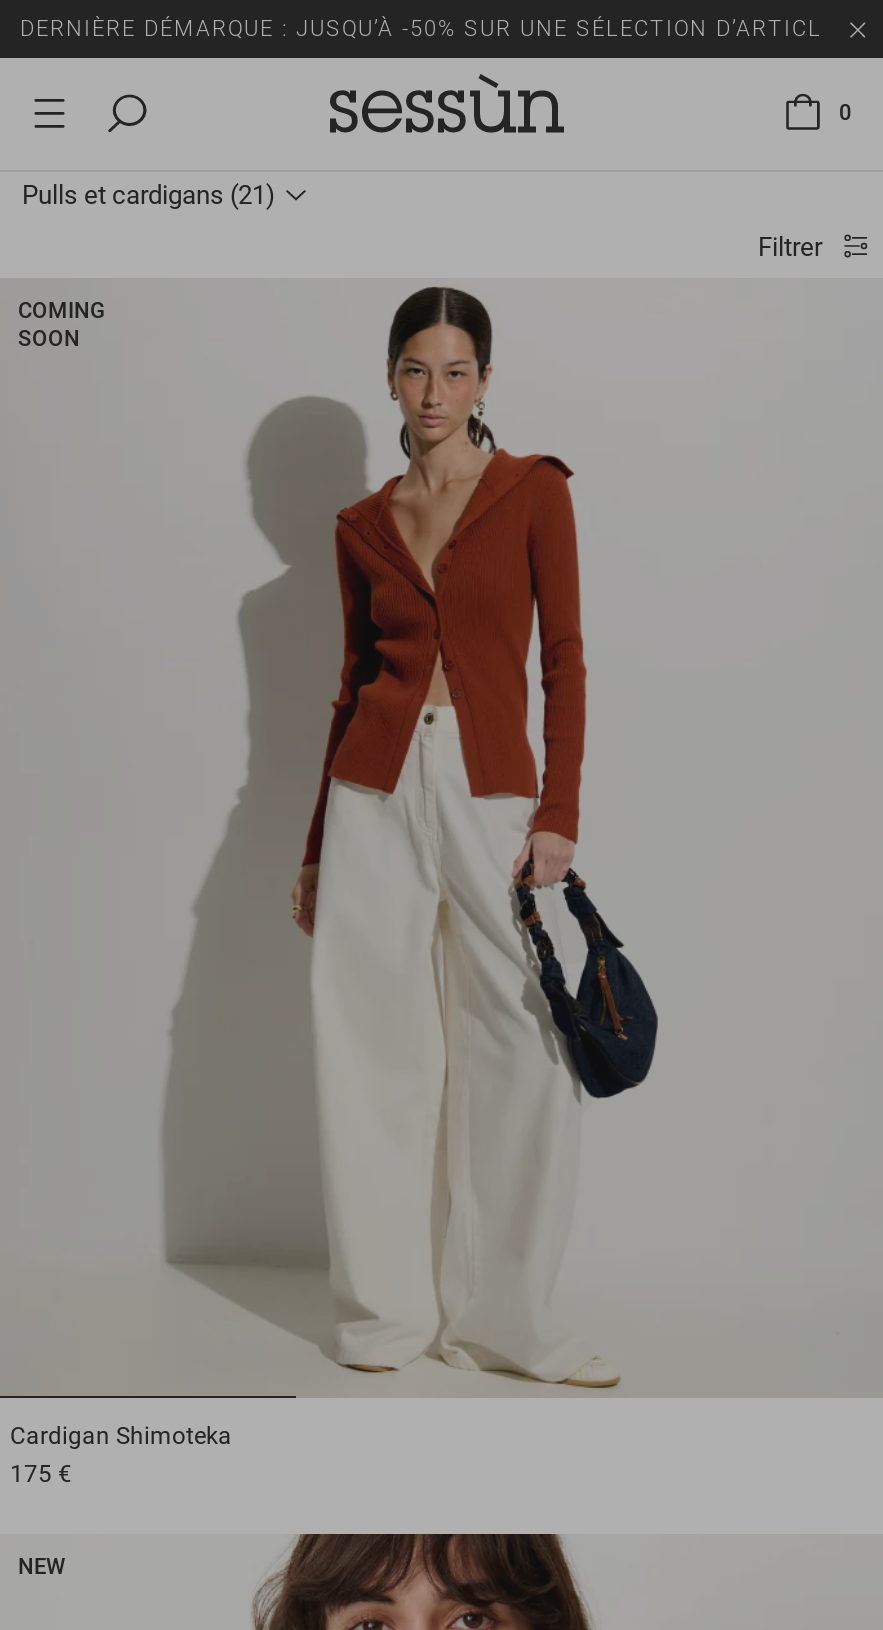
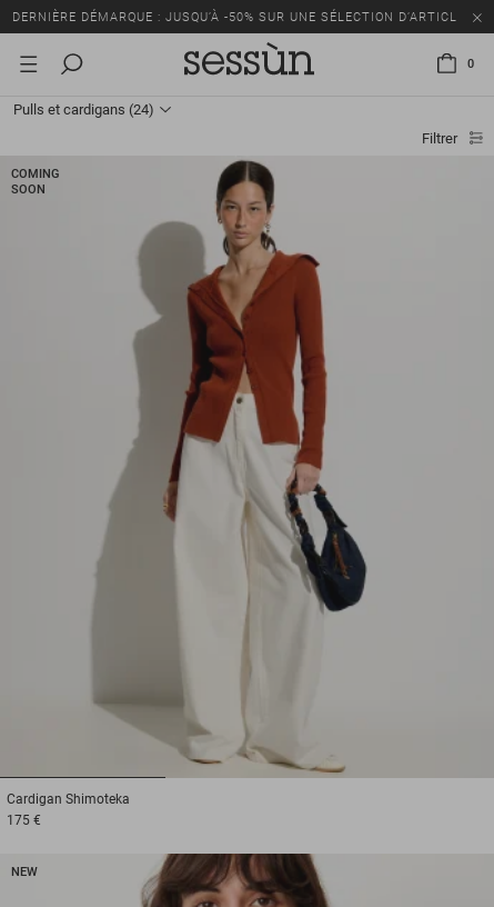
[22,181,276,211] Pulls et cardigans (21) -> [13,102,154,118] Pulls et cardigans (24)

